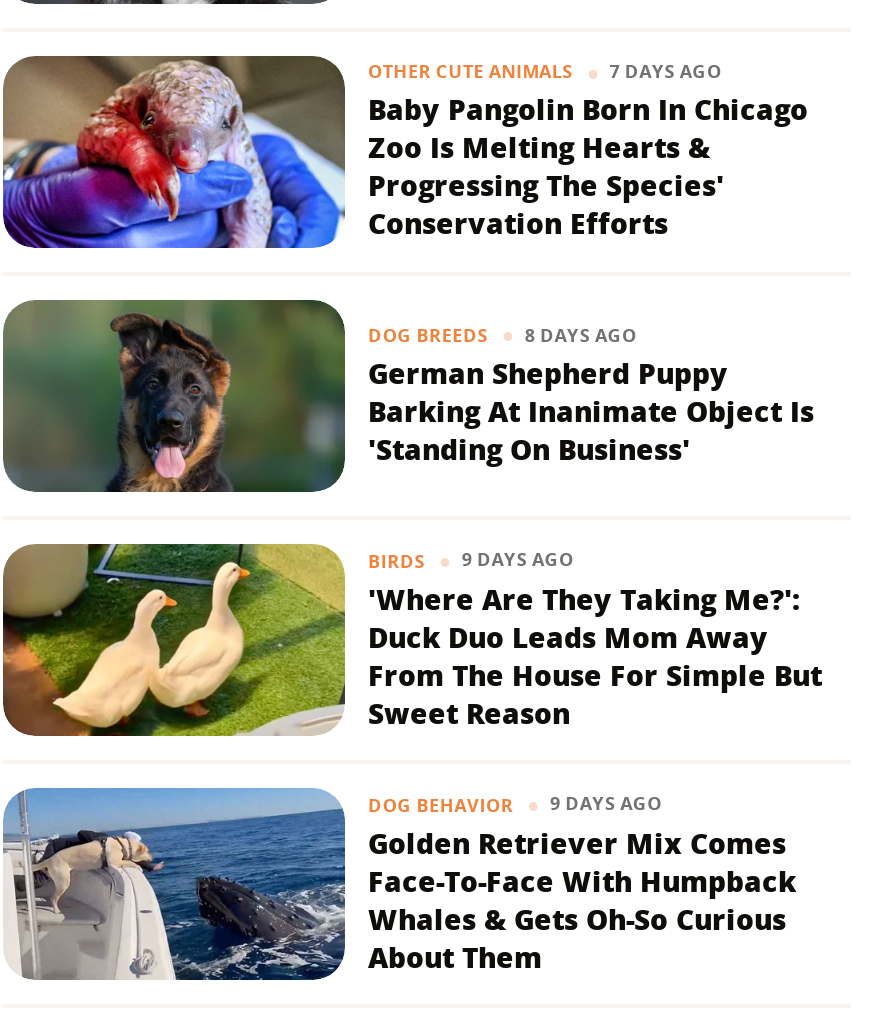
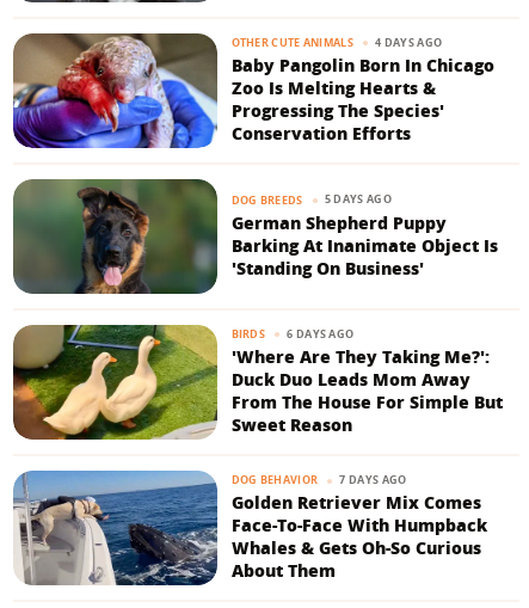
[368,58,722,85] OTHER CUTE ANIMALS 7 DAYS AGO -> [231,34,442,51] OTHER CUTE ANIMALS 4 DAYS AGO
[368,321,637,348] DOG BREEDS 8 DAYS AGO -> [231,191,392,208] DOG BREEDS 5 DAYS AGO
[368,546,574,573] BIRDS 9 DAYS AGO -> [231,326,354,342] BIRDS 6 DAYS AGO
[368,790,662,817] DOG BEHAVIOR 9 DAYS AGO -> [231,472,407,488] DOG BEHAVIOR 7 DAYS AGO

